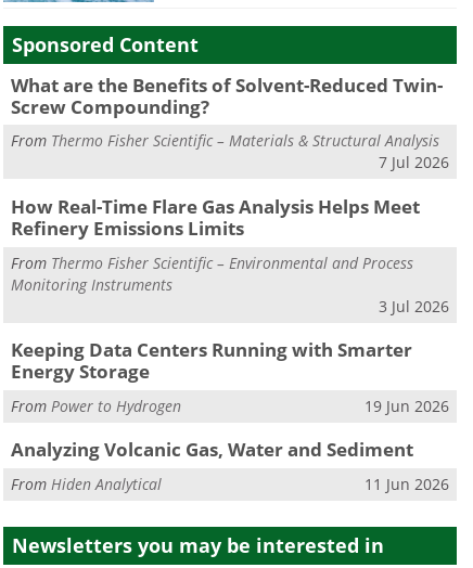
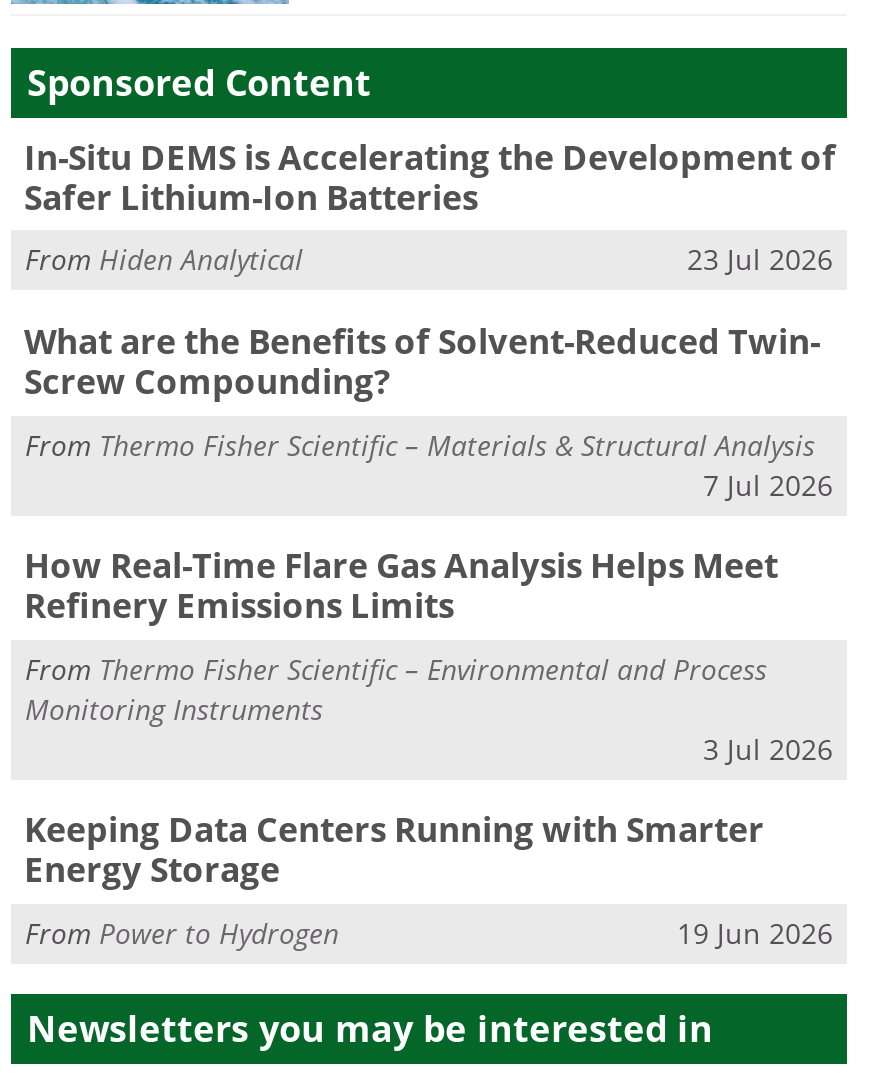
none -> [24,134,836,279] In-Situ DEMS is Accelerating the Development of | Safer Lithium-Ion Batteries | 23 Jul 2026
moved [10,73,449,416] -> [24,318,833,951]: What are the Benefits of Solvent-Reduced Twin- | Screw Compounding? | From Thermo Fisher Scientific – Materials & Structural Analysis | ... | From Power to Hydrogen | 19 Jun 2026
[10,437,449,494] Analyzing Volcanic Gas, Water and Sediment | 11 Jun 2026 -> none
moved [11,473,162,494] -> [25,241,303,279]: From Hiden Analytical

